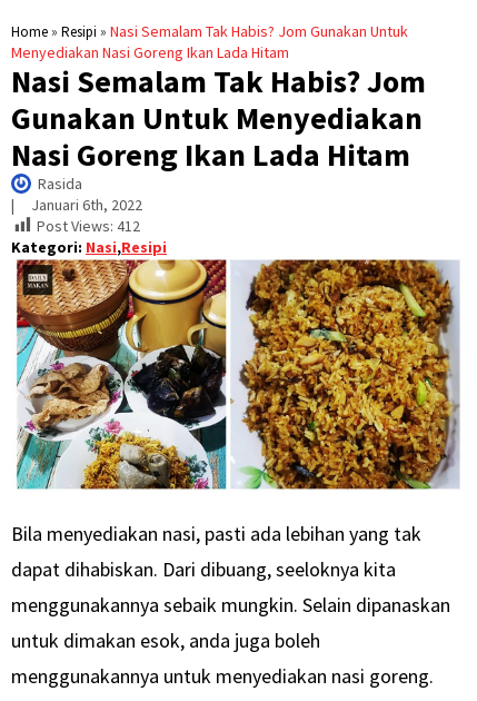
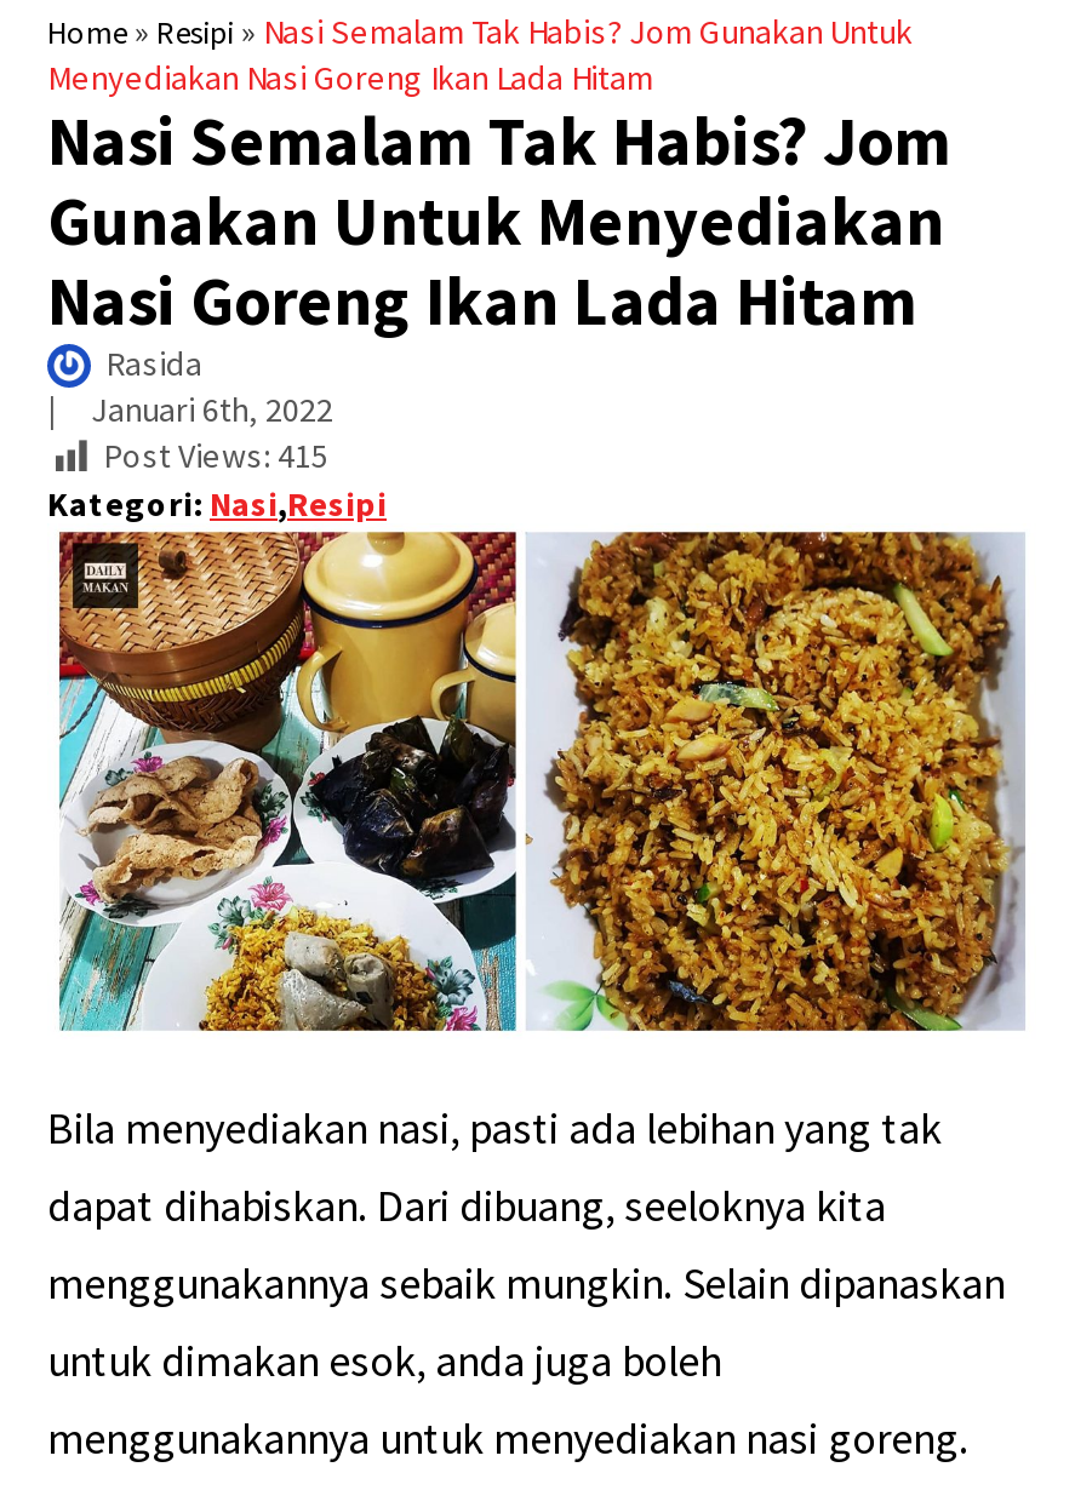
[37,215,140,235] Post Views: 412 -> [103,435,328,478] Post Views: 415

